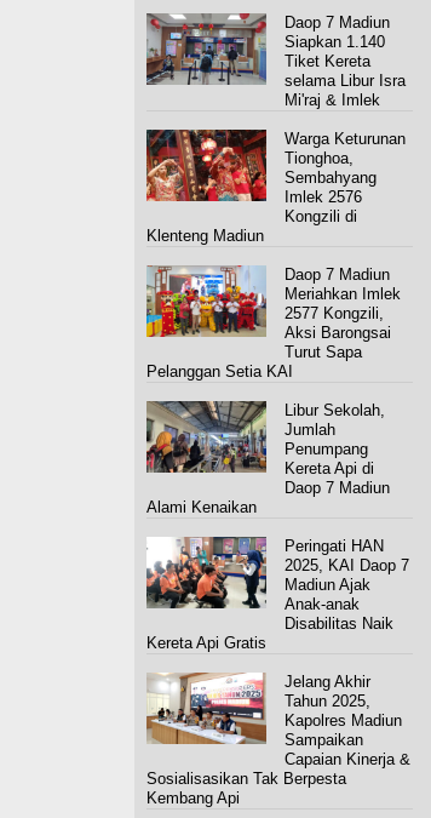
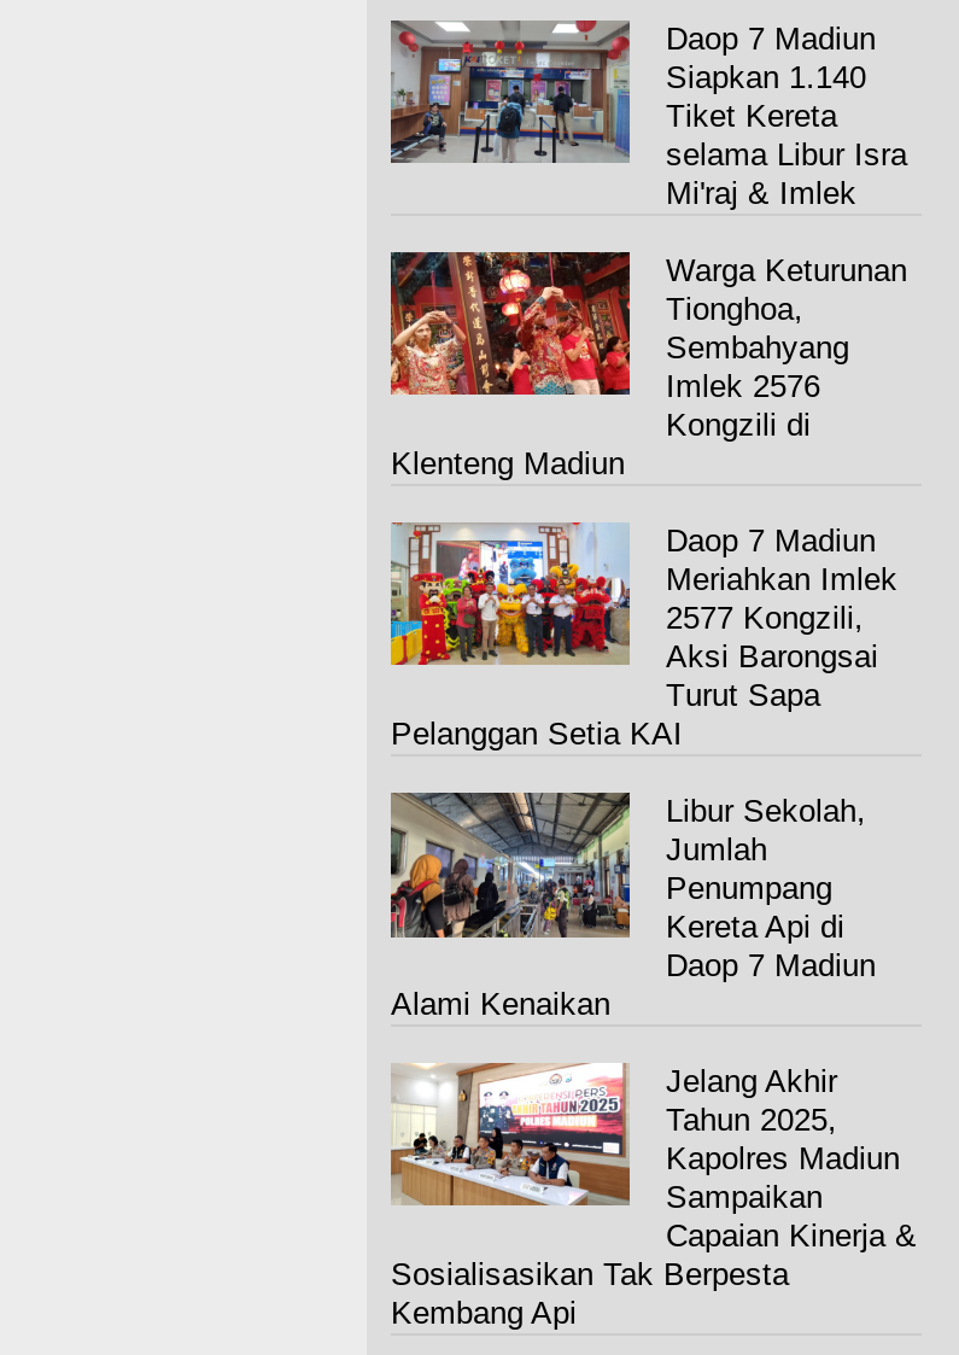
[145,537,409,652] [image] | Peringati HAN | 2025, KAI Daop 7 | Madiun Ajak | Anak-anak | Disabilitas Naik | Kereta Api Gratis -> none

